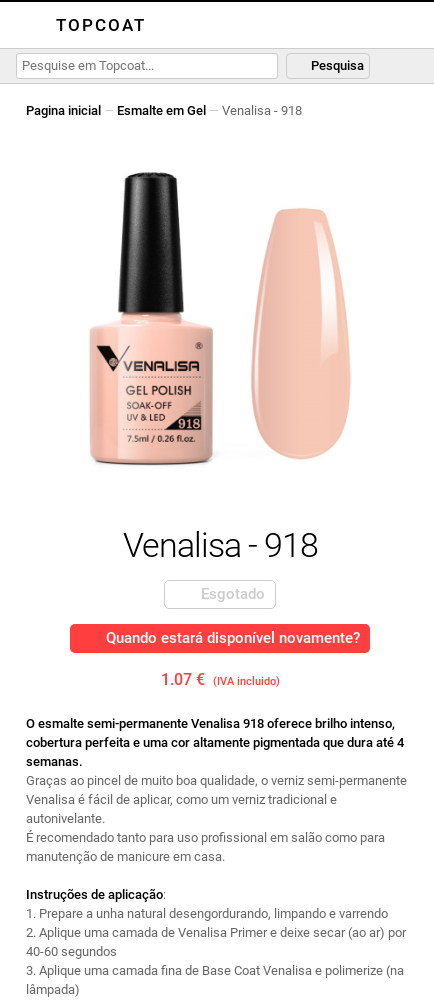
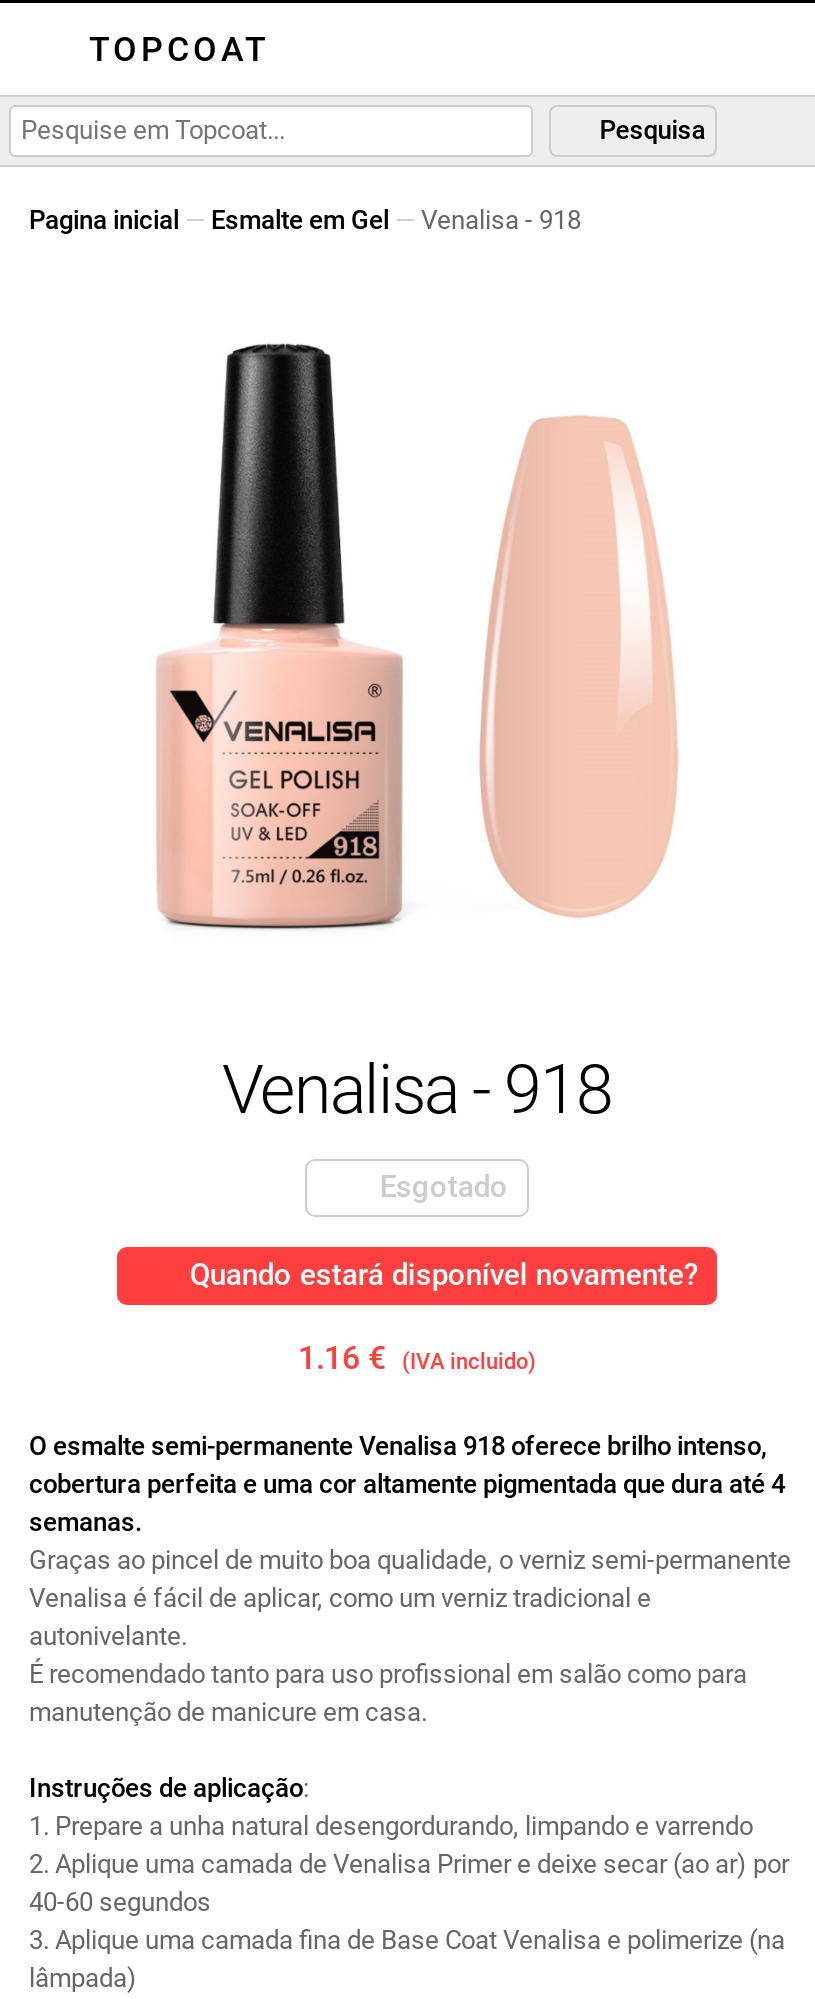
[160,670,279,689] 1.07 €(IVA incluido) -> [298,1339,536,1377] 1.16 €(IVA incluido)

